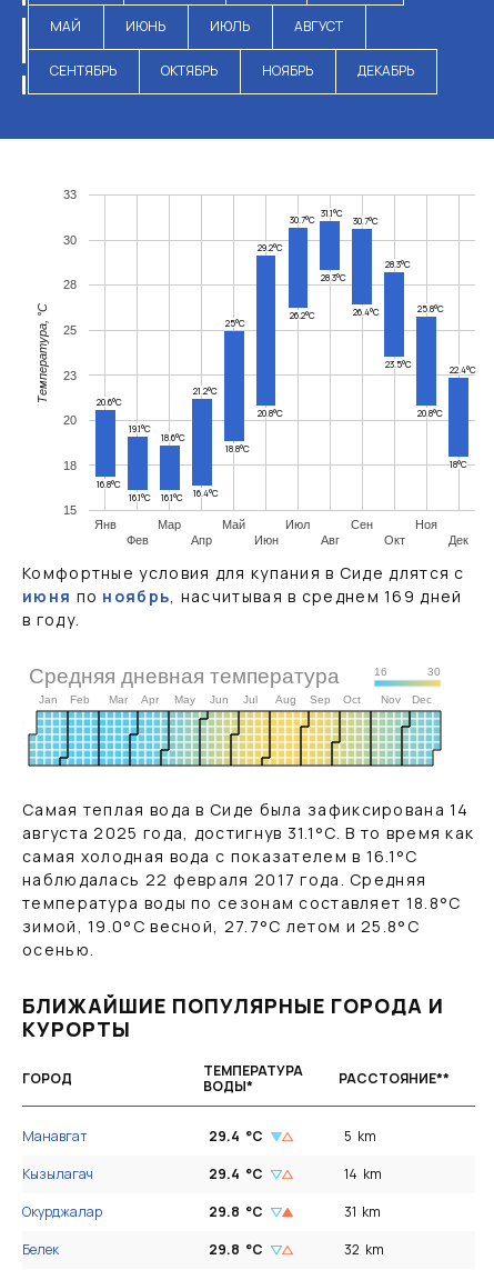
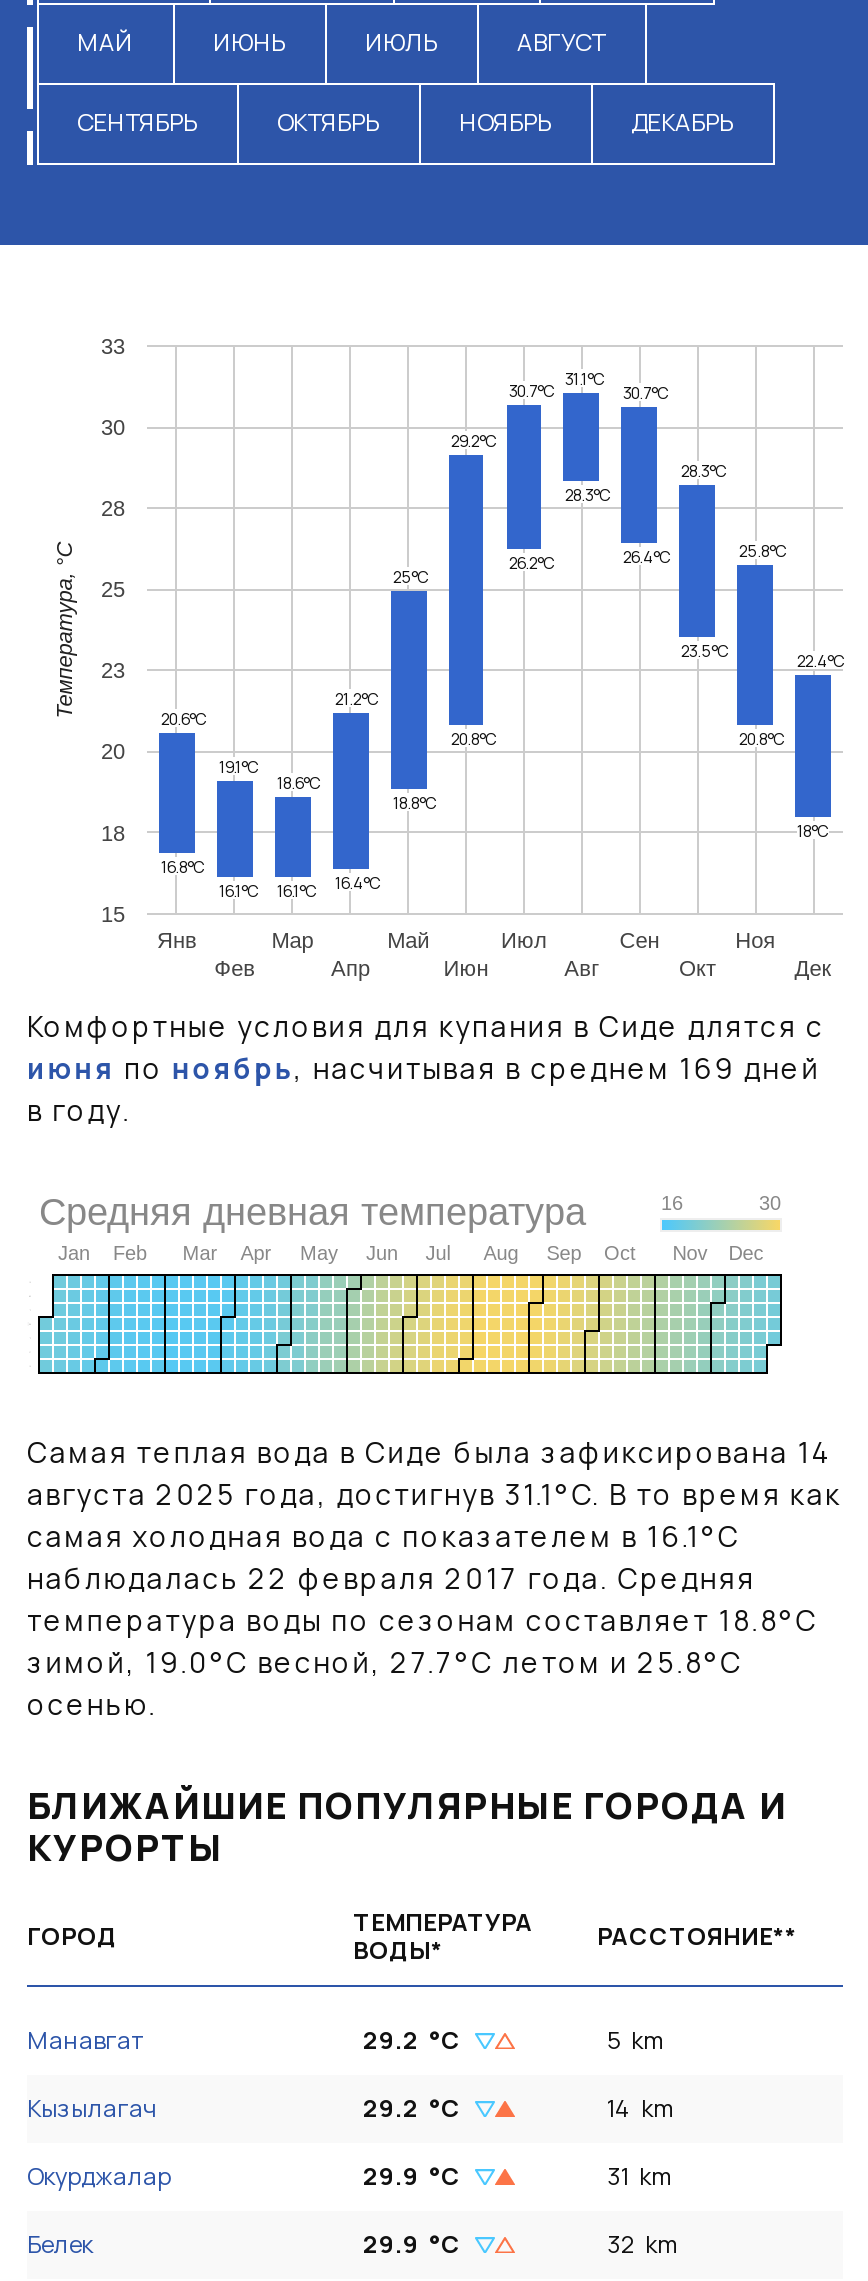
[209,1127,263,1146] 29.4 °C -> [363,2023,461,2057] 29.2 °C
[209,1164,263,1183] 29.4 °C -> [363,2091,461,2125] 29.2 °C
[209,1202,263,1221] 29.8 °C -> [363,2159,461,2193] 29.9 °C
[209,1240,263,1259] 29.8 °C -> [363,2227,461,2261] 29.9 °C

